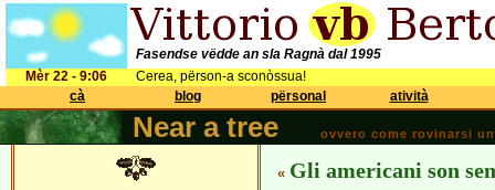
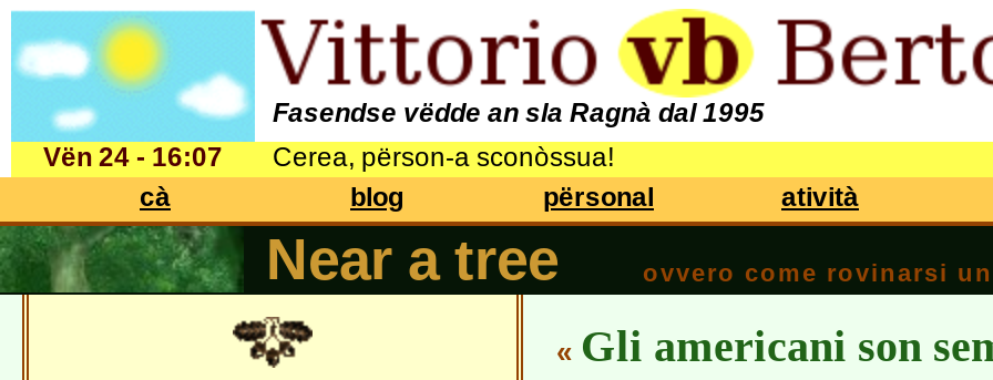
[25,68,306,84] Mèr 22 - 9:06 Cerea, përson-a sconòssua! -> [43,142,614,173] Vën 24 - 16:07 Cerea, përson-a sconòssua!

